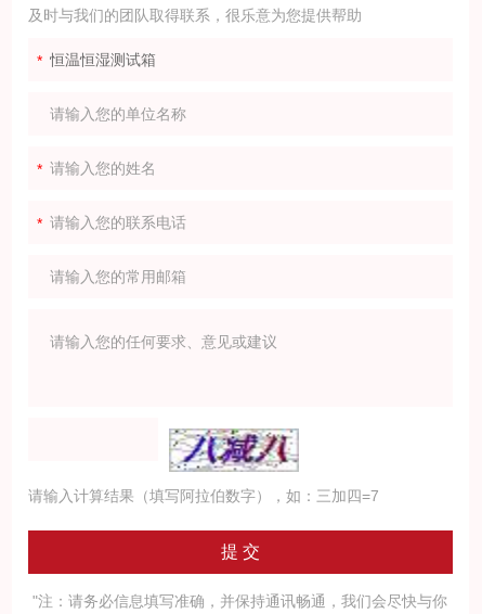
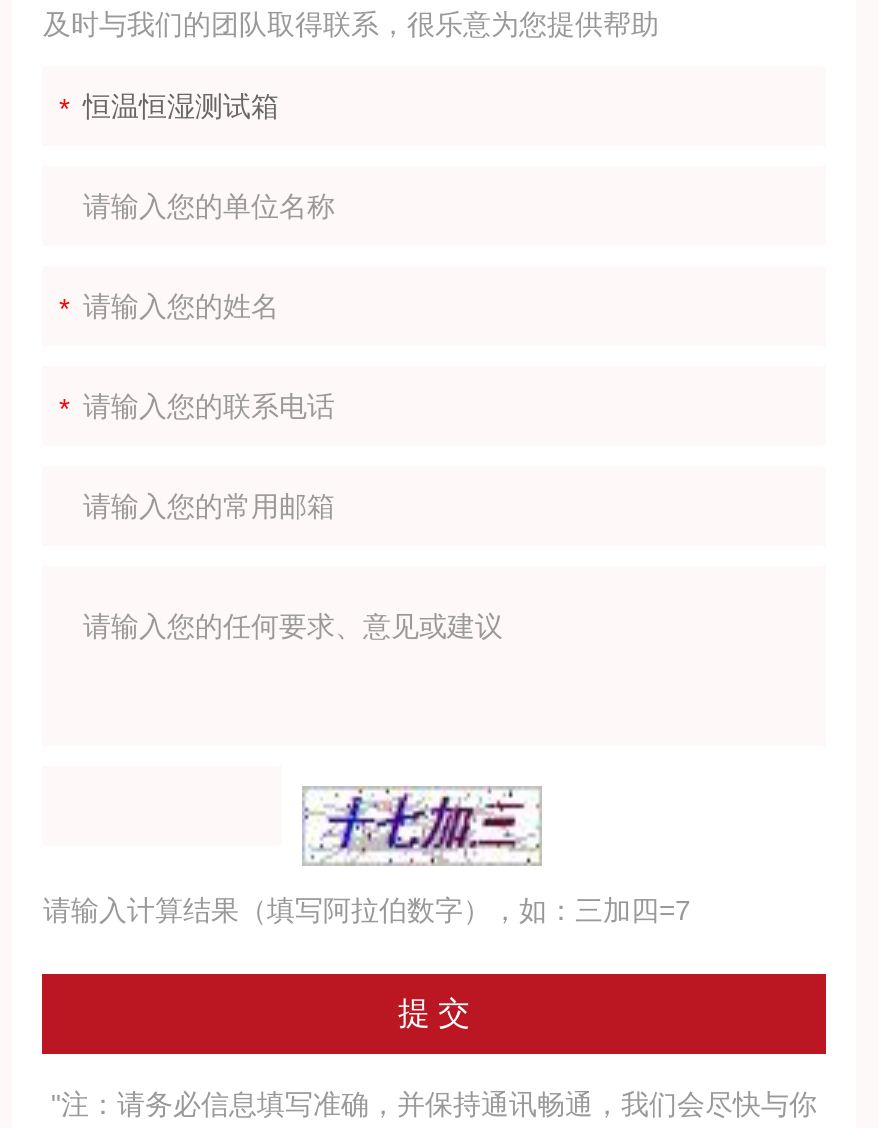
[169,428,295,471] [image] -> [304,788,536,864] [image]

